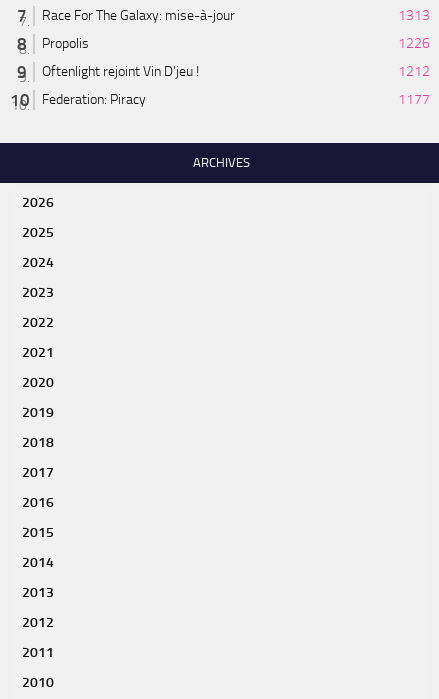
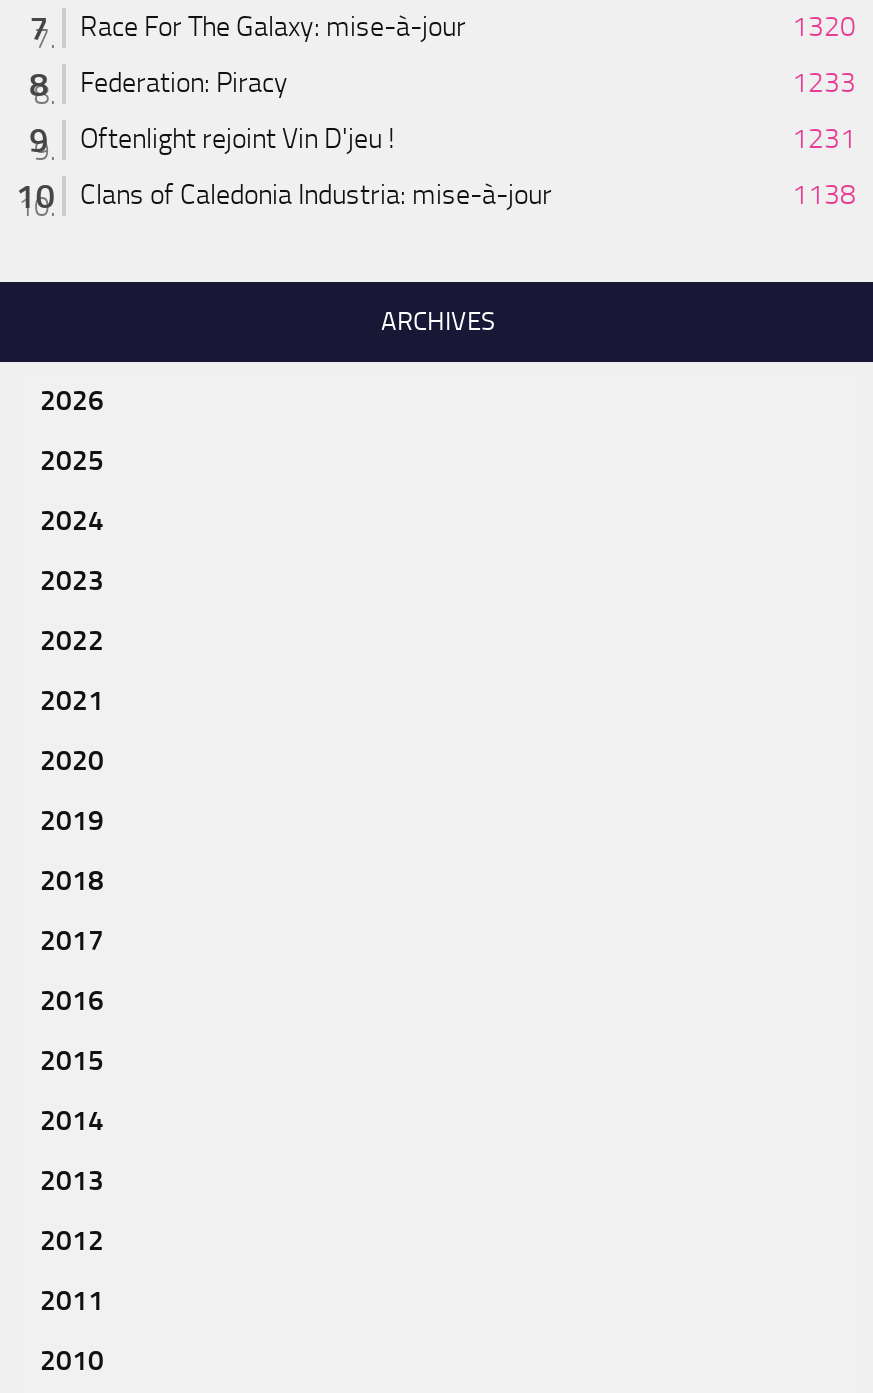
[398,7,430,24] 1313 -> [792,10,856,44] 1320
[42,35,430,52] Propolis | 1226 -> [792,66,856,100] 1233
[398,63,430,80] 1212 -> [792,122,856,156] 1231
moved [42,91,146,108] -> [80,66,288,100]: Federation: Piracy
[398,91,430,108] 1177 -> [80,178,856,212] Clans of Caledonia Industria: mise-à-jour | 1138

